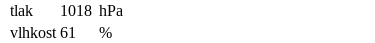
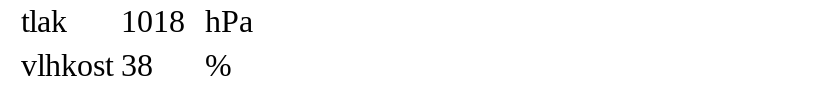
[10,24,76,41] vlhkost 61 -> [21,49,153,83] vlhkost 38

